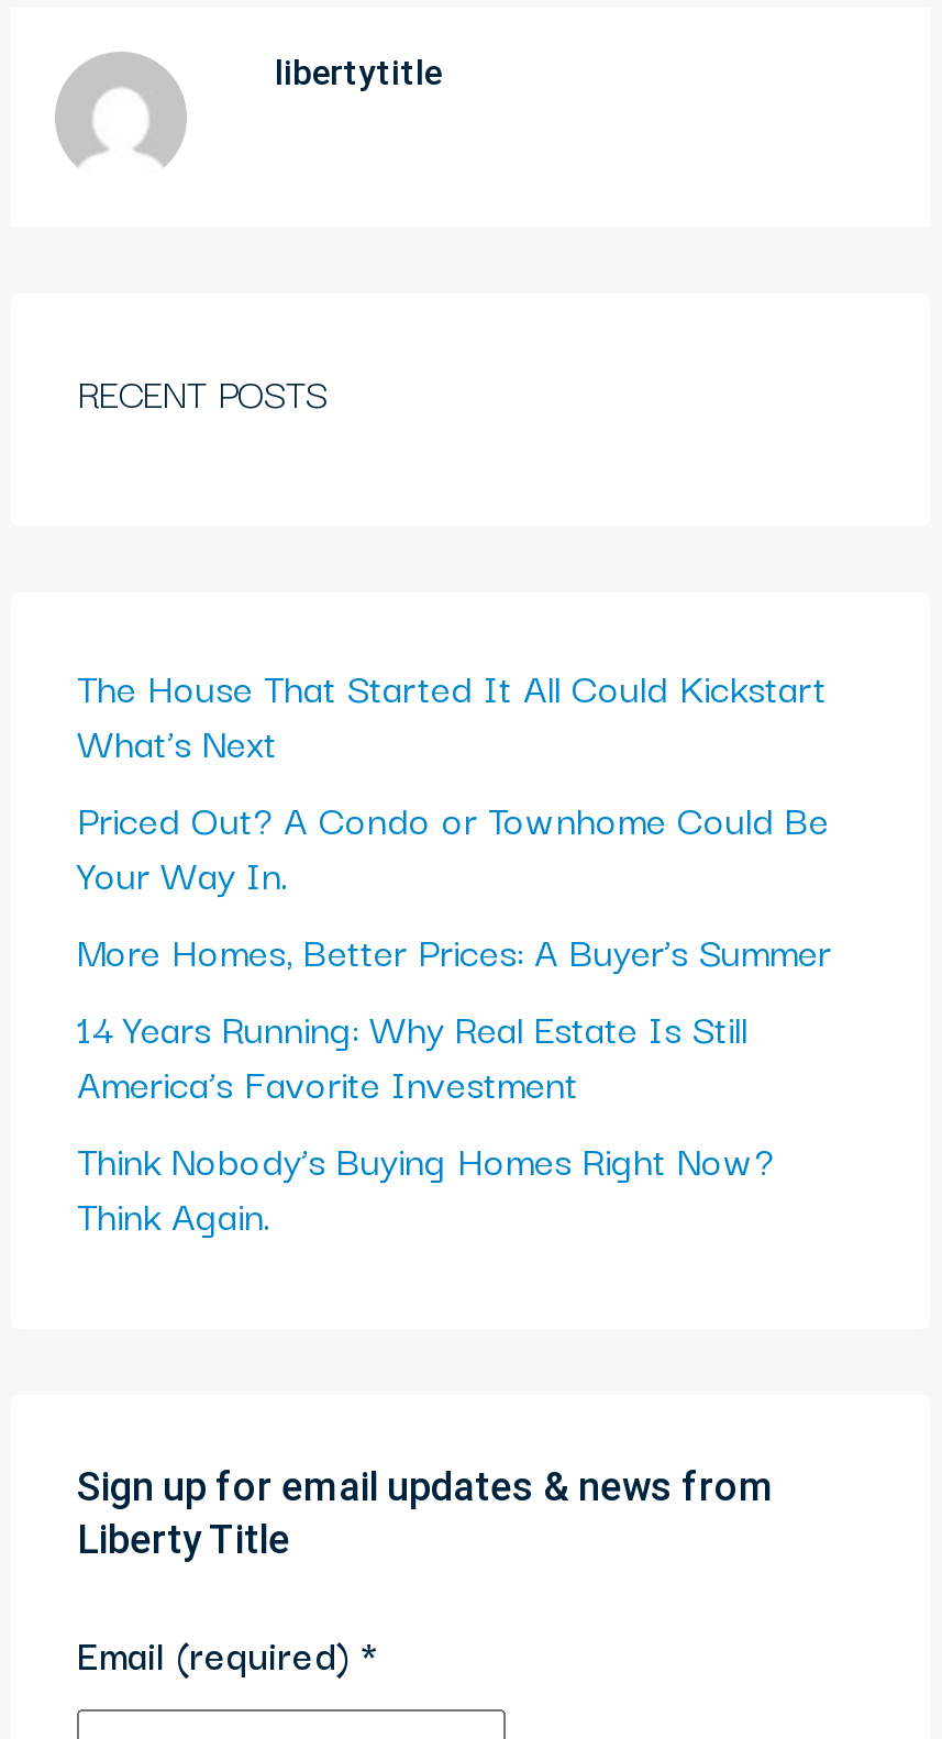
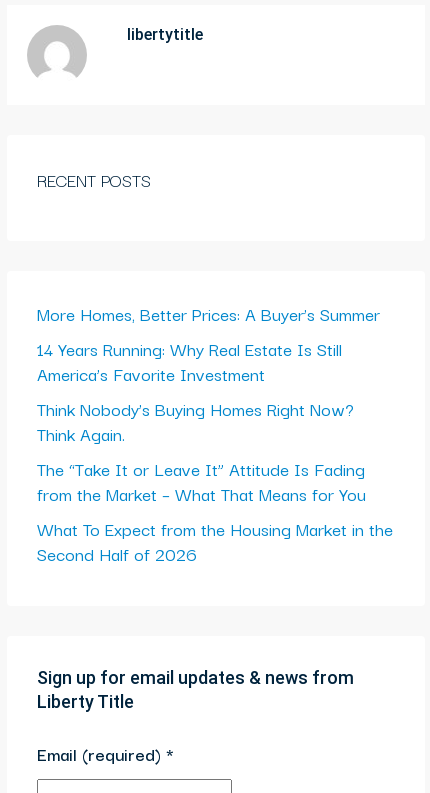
[77,655,829,902] The House That Started It All Could Kickstart | What’s Next | Priced Out? A Condo or Townhome Could Be | Your Way In. -> none
moved [77,919,831,1242] -> [37,300,380,447]: More Homes, Better Prices: A Buyer’s Summer | 14 Years Running: Why Real Estate Is Still | America’s Favorite Investment | Think Nobody’s Buying Homes Right Now? | Think Again.
none -> [37,455,393,567] The “Take It or Leave It” Attitude Is Fading | from the Market – What That Means for You | What To Expect from the Housing Market in the | Second Half of 2026

